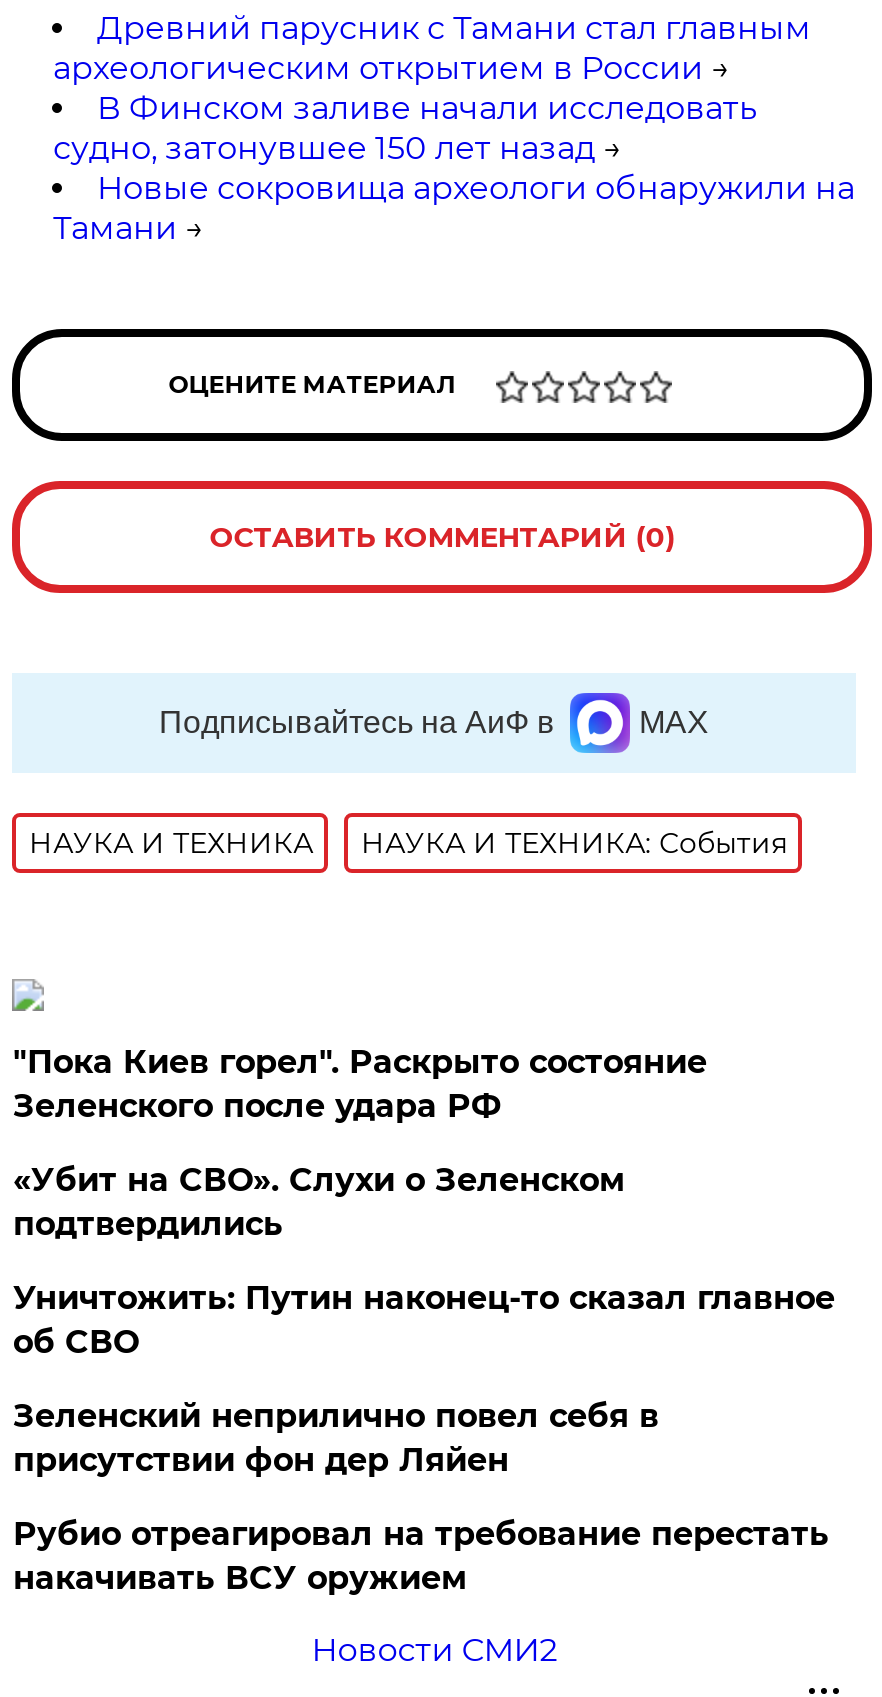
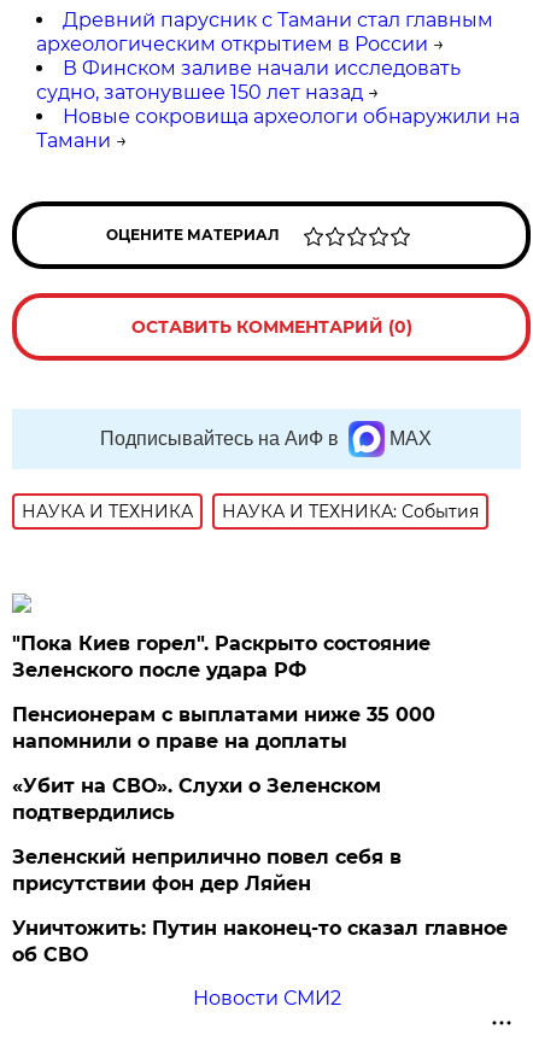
none -> [13,703,436,753] Пенсионерам с выплатами ниже 35 000 | напомнили о праве на доплаты
moved [13,1161,625,1243] -> [13,774,382,824]: «Убит на СВО». Слухи о Зеленском | подтвердились
moved [13,1279,835,1361] -> [13,917,508,966]: Уничтожить: Путин наконец-то сказал главное | об СВО
[13,1515,829,1597] Рубио отреагировал на требование перестать | накачивать ВСУ оружием -> none

